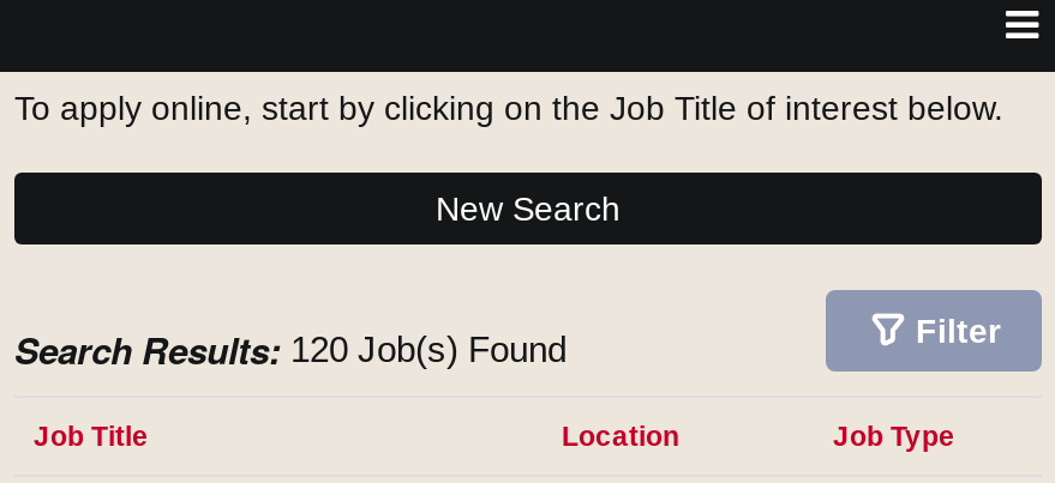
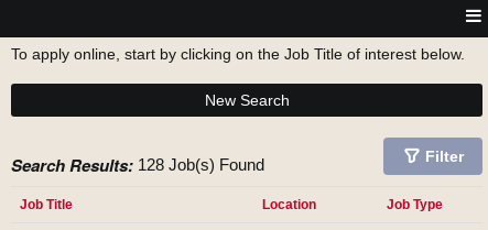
[14,324,567,376] Search Results: 120 Job(s) Found -> [11,153,264,177] Search Results: 128 Job(s) Found

